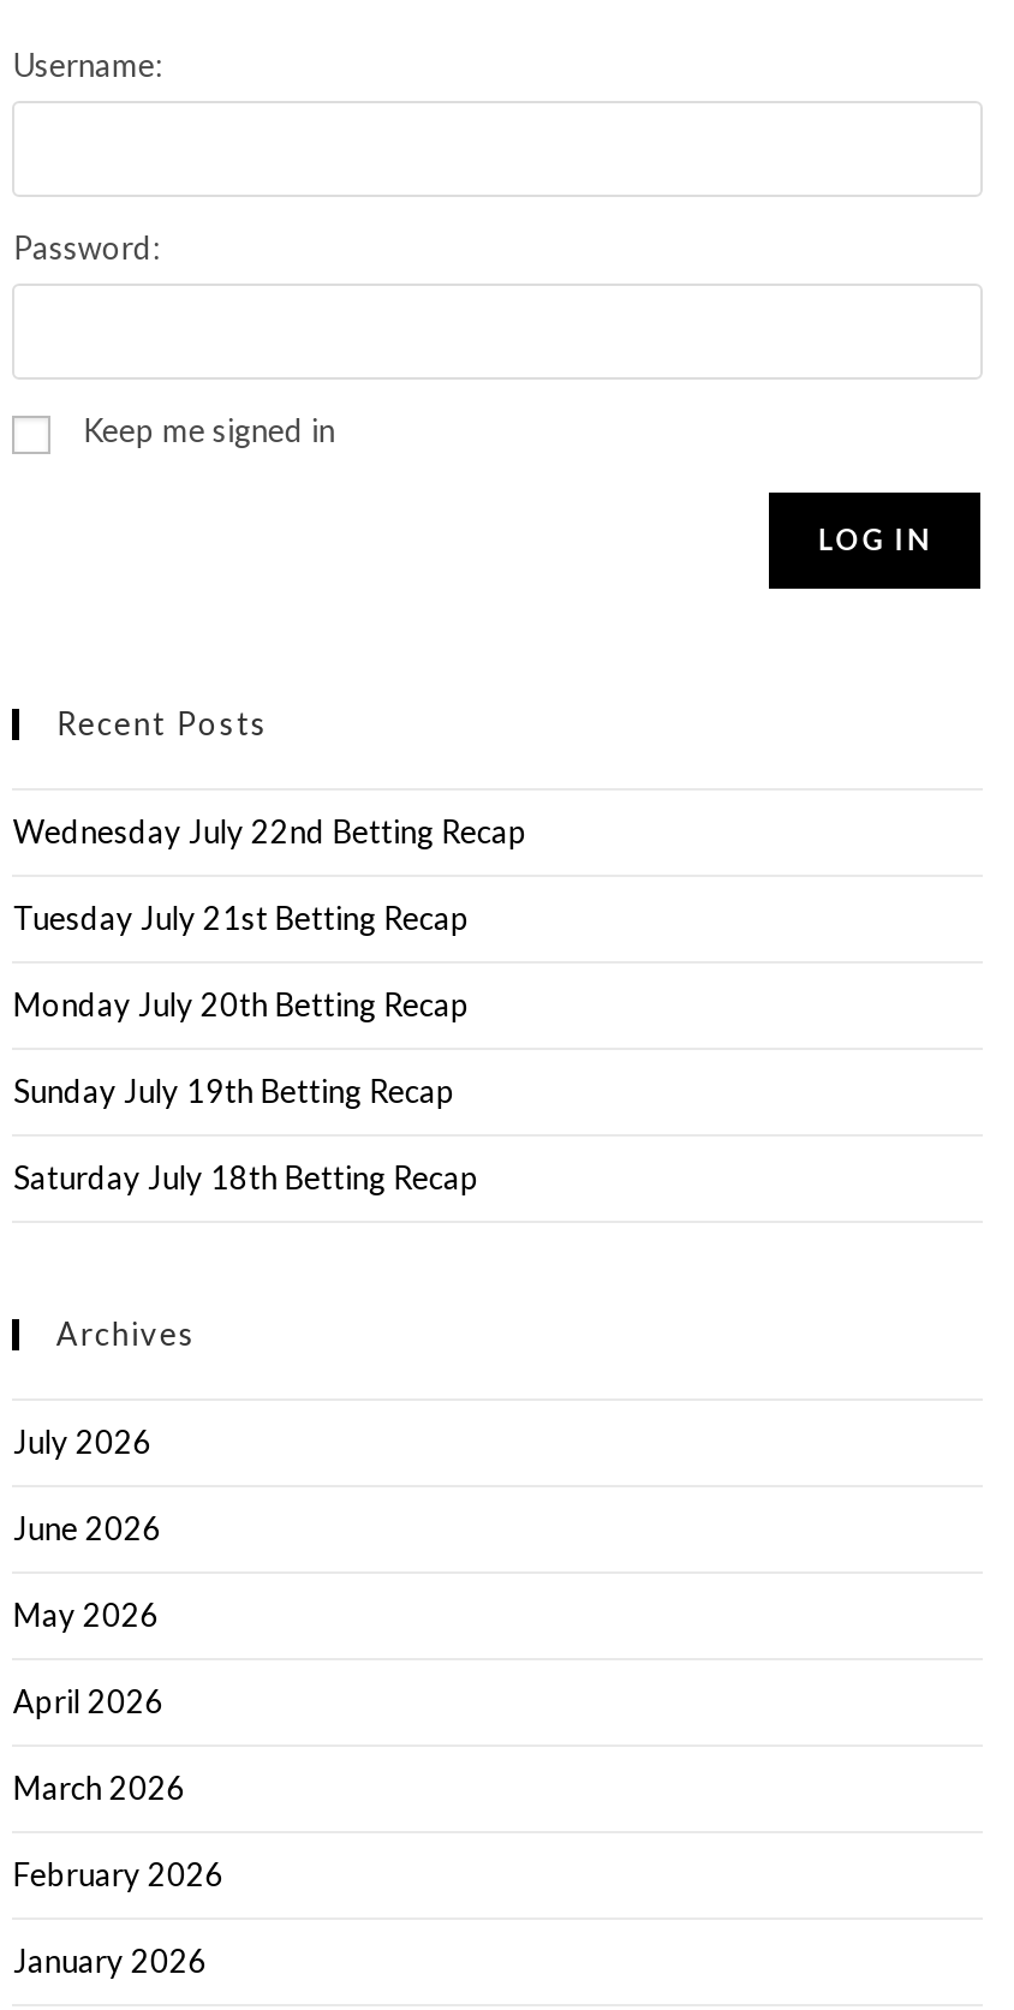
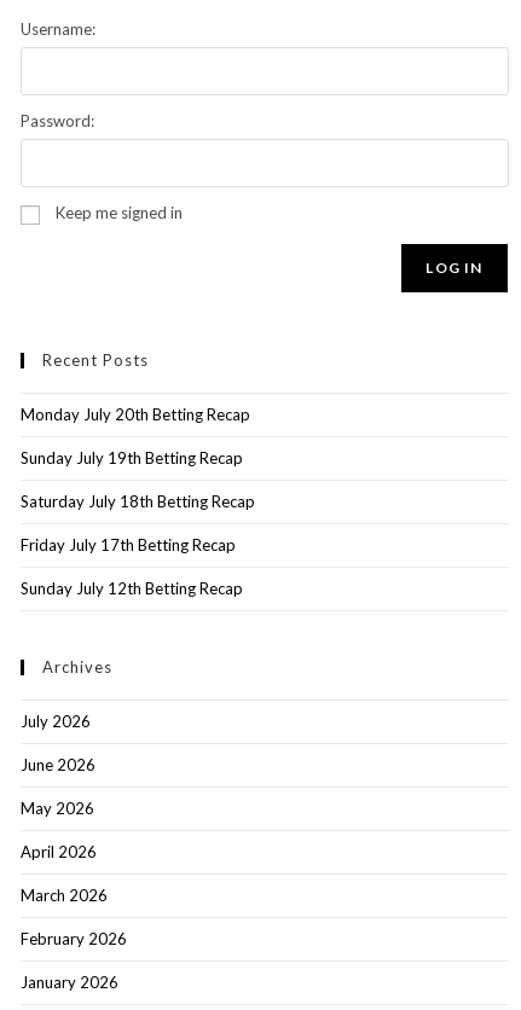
[13,813,527,938] Wednesday July 22nd Betting Recap | Tuesday July 21st Betting Recap -> none
moved [13,986,479,1197] -> [21,405,256,511]: Monday July 20th Betting Recap | Sunday July 19th Betting Recap | Saturday July 18th Betting Recap
none -> [21,536,243,598] Friday July 17th Betting Recap | Sunday July 12th Betting Recap

